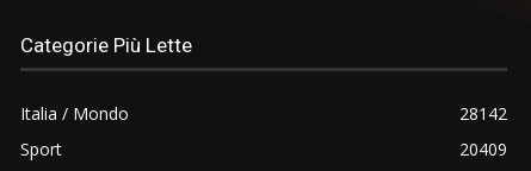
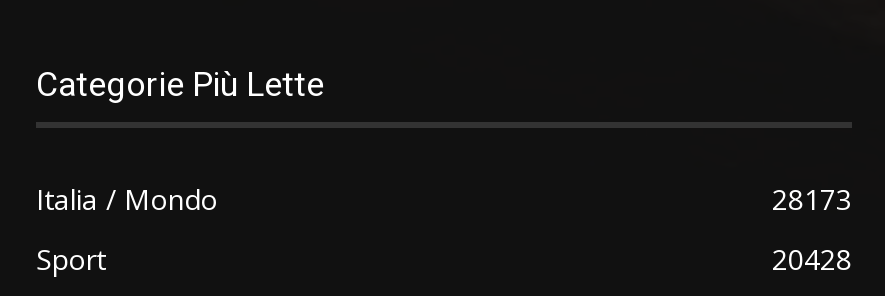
[459,102,507,124] 28142 -> [772,180,852,218] 28173
[459,138,507,160] 20409 -> [772,240,852,278] 20428

